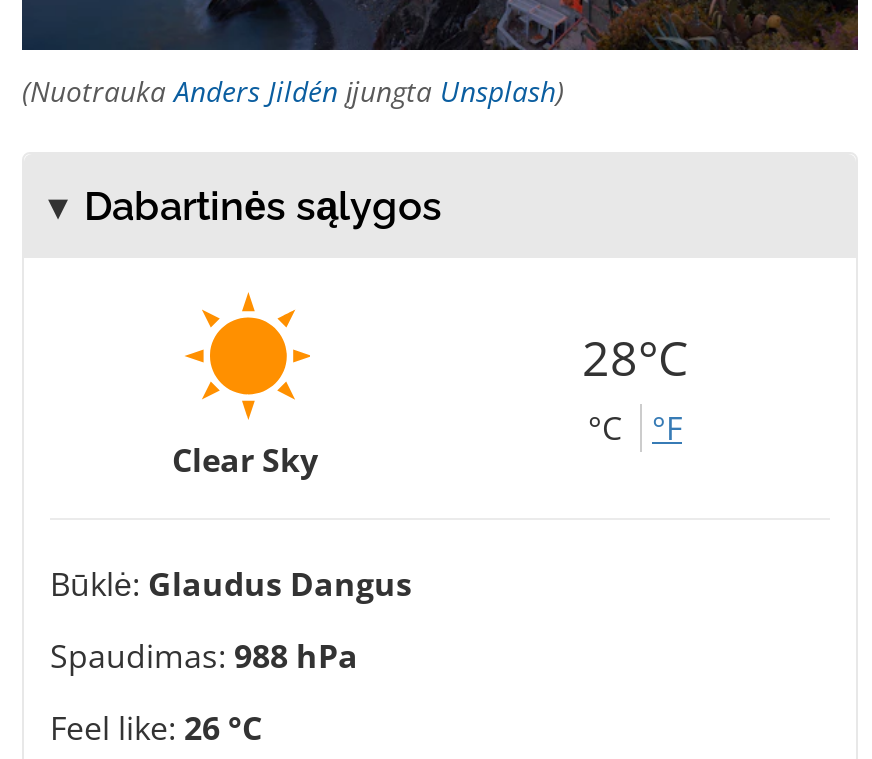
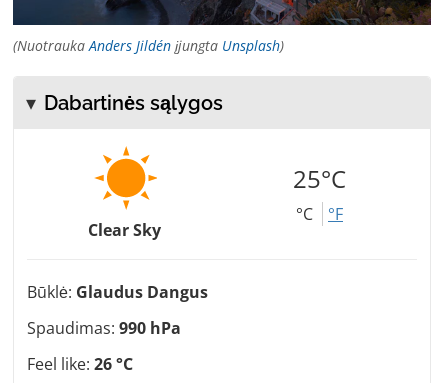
[582,324,688,390] 28°C -> [293,162,346,195] 25°C
[50,633,358,677] Spaudimas: 988 hPa -> [27,317,181,339] Spaudimas: 990 hPa

